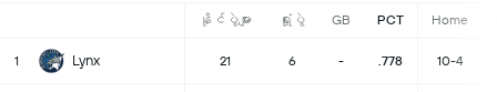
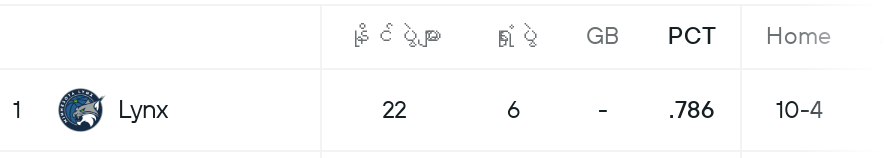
[220,53,231,69] 21 -> [382,96,406,124] 22
[378,53,403,69] .778 -> [669,96,715,124] .786

